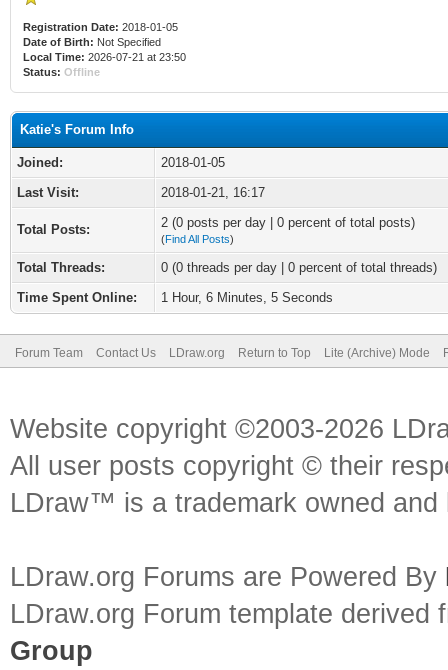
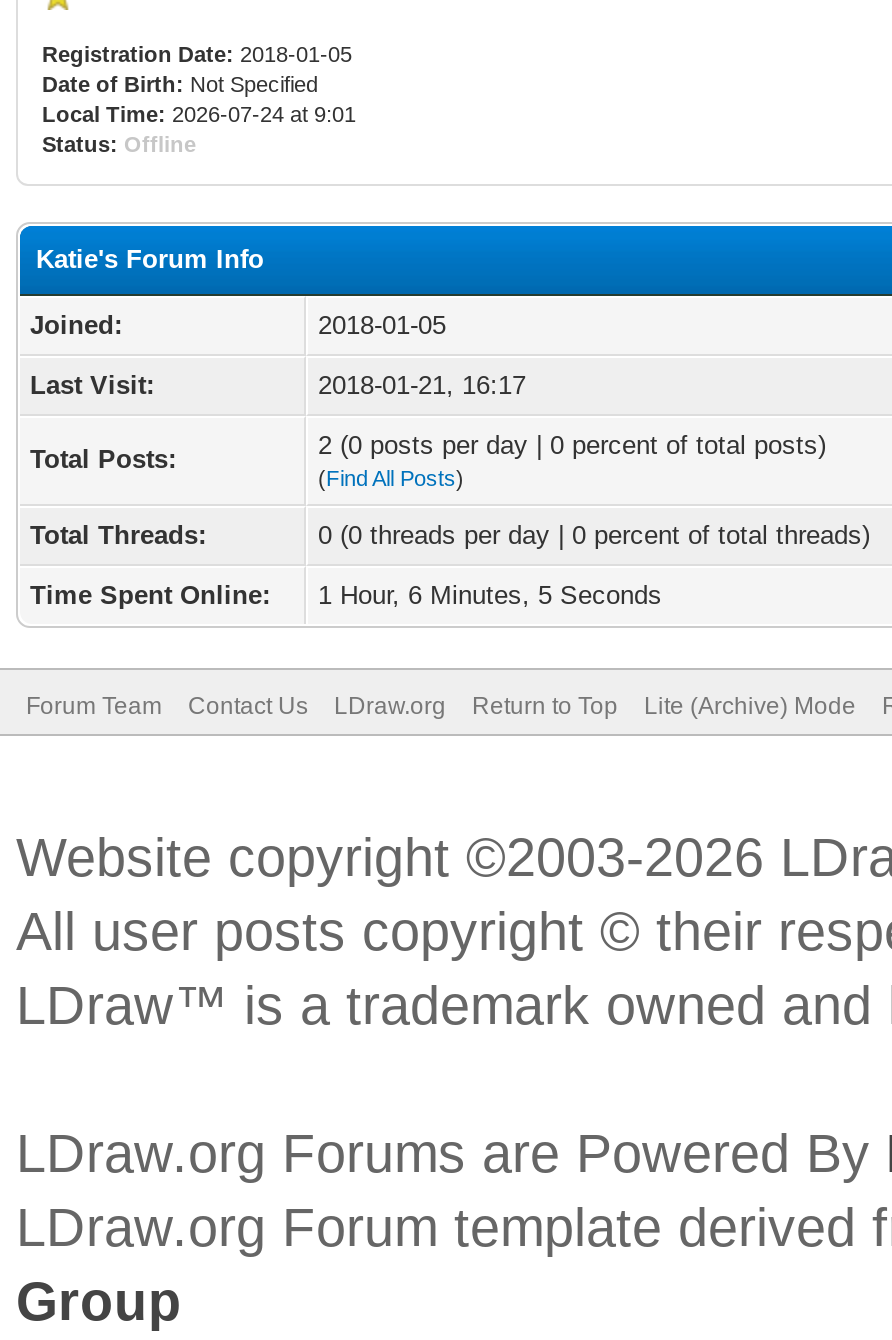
[23,51,186,63] Local Time: 2026-07-21 at 23:50 -> [42,102,356,126] Local Time: 2026-07-24 at 9:01

